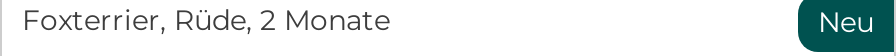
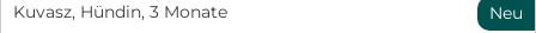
[22,2,390,38] Foxterrier, Rüde, 2 Monate -> [13,1,227,22] Kuvasz, Hündin, 3 Monate

